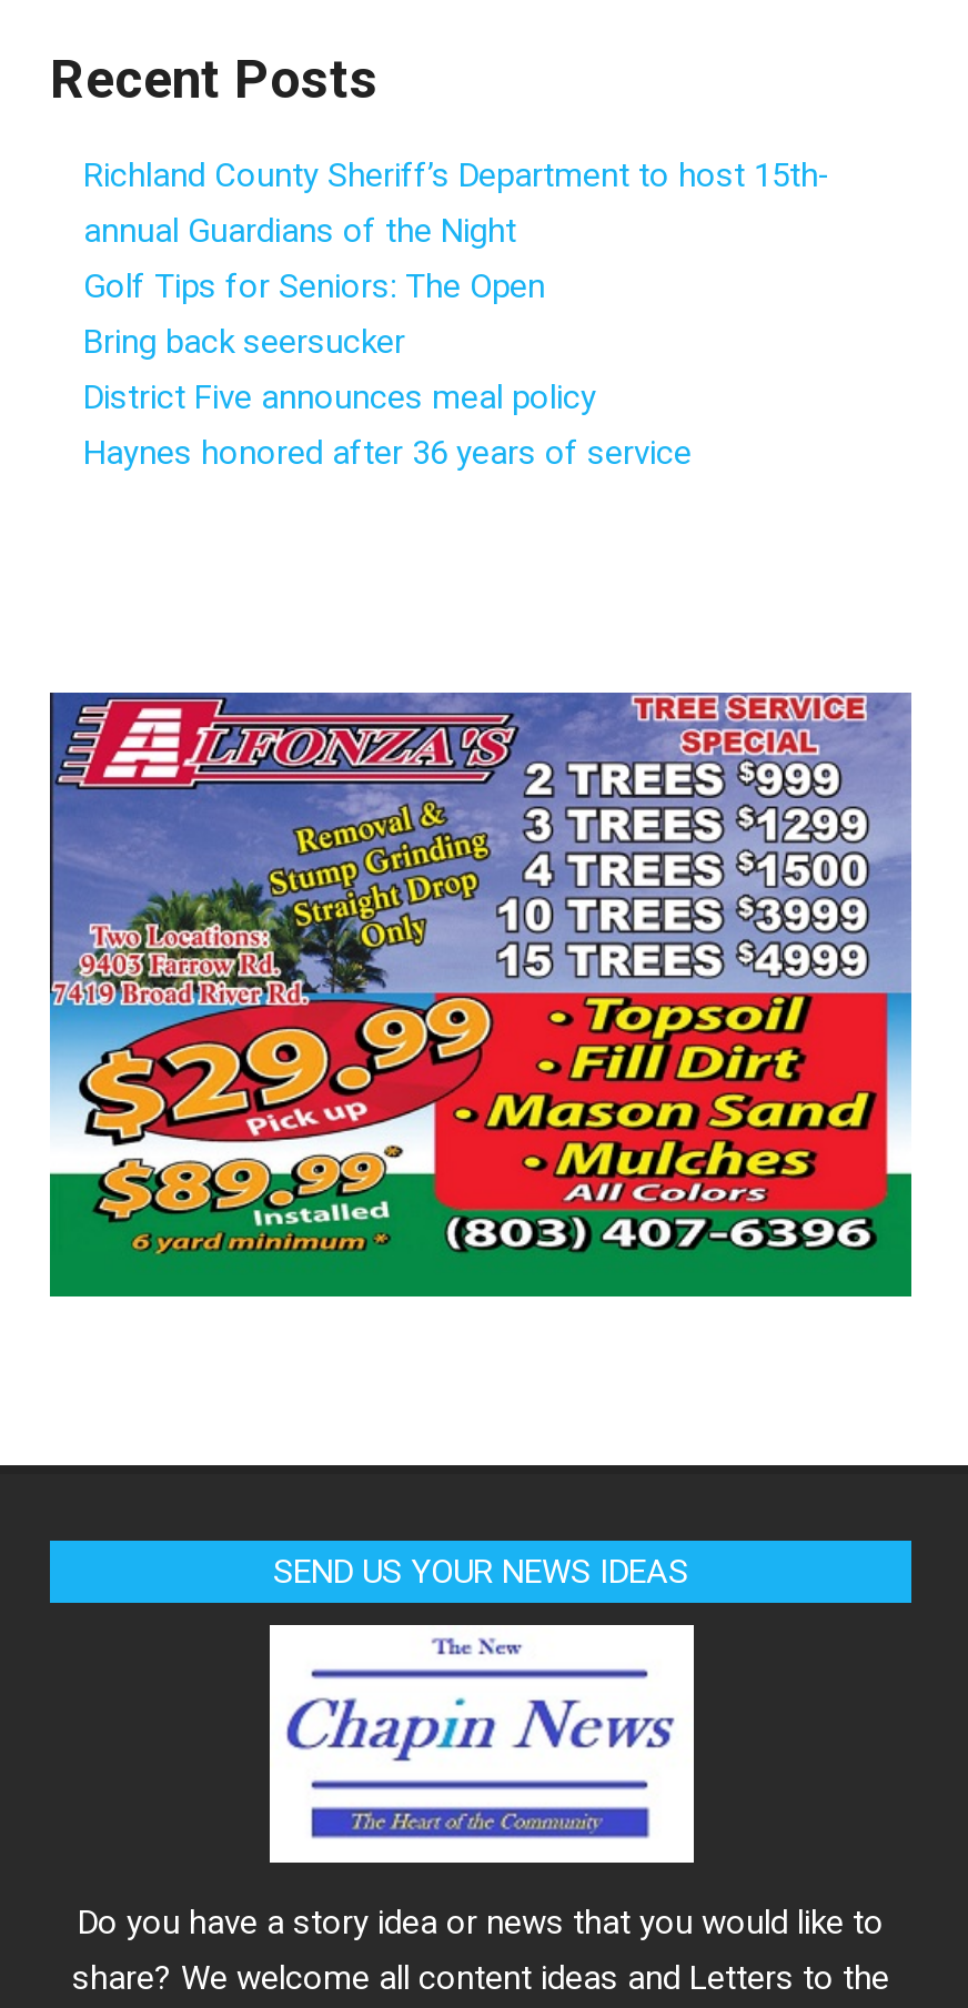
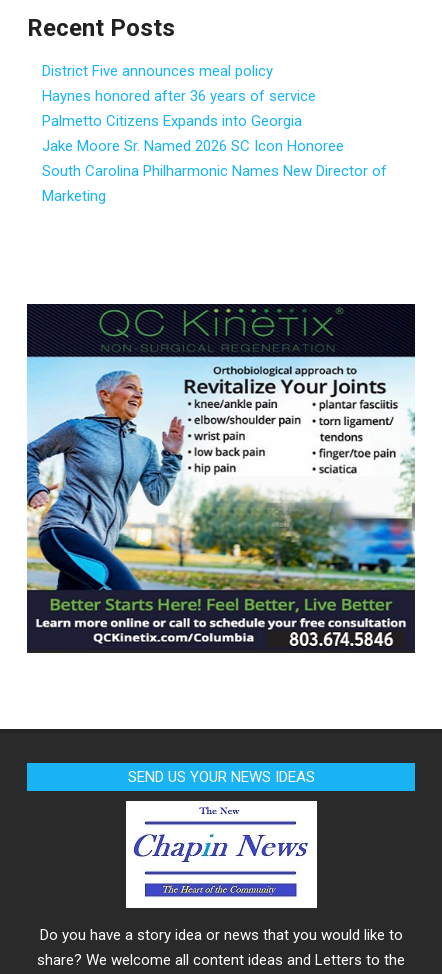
[83,155,831,362] Richland County Sheriff’s Department to host 15th- | annual Guardians of the Night | Golf Tips for Seniors: The Open | Bring back seersucker -> none
moved [83,377,692,473] -> [42,61,316,104]: District Five announces meal policy | Haynes honored after 36 years of service
none -> [42,111,387,204] Palmetto Citizens Expands into Georgia | Jake Moore Sr. Named 2026 SC Icon Honoree | South Carolina Philharmonic Names New Director of | Marketing
[48,689,914,1295] [image] -> [26,303,416,653] [image]

